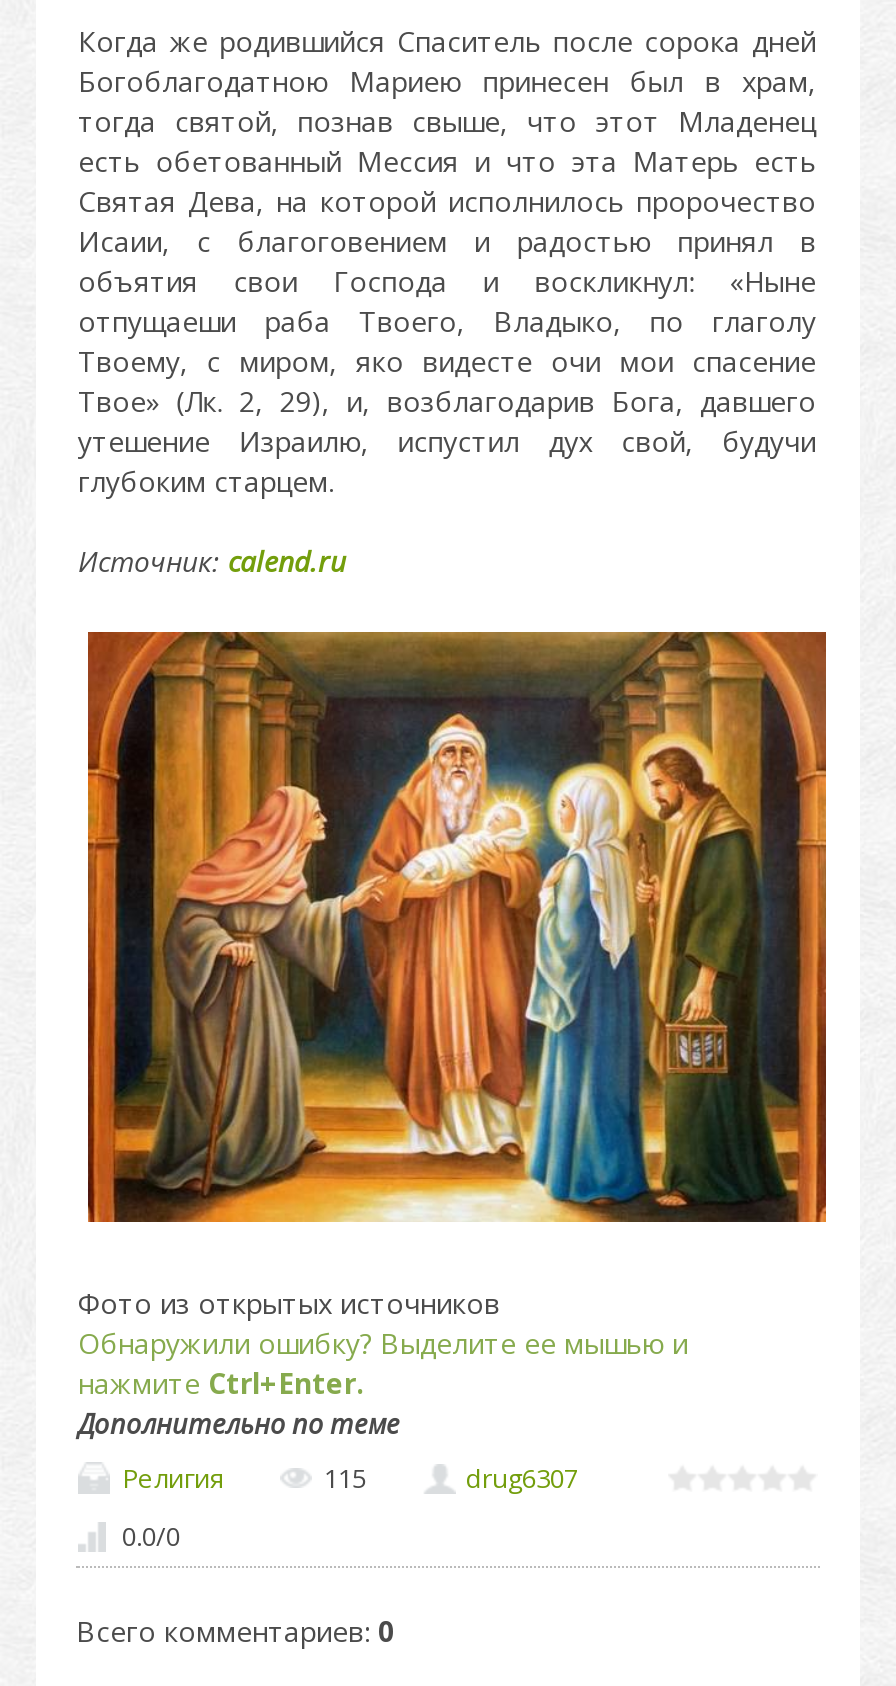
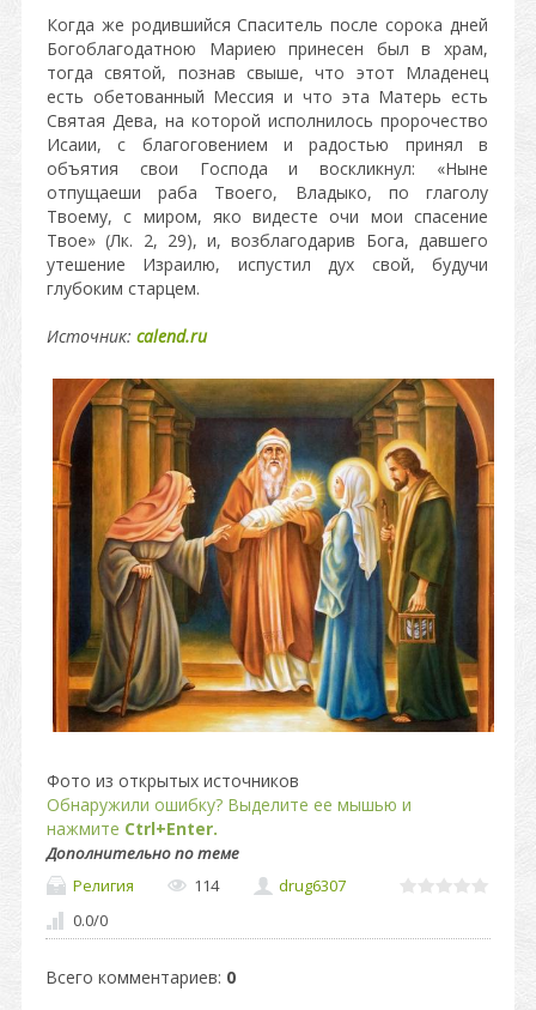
[324,1459,366,1495] 115 -> [194,874,219,896] 114

